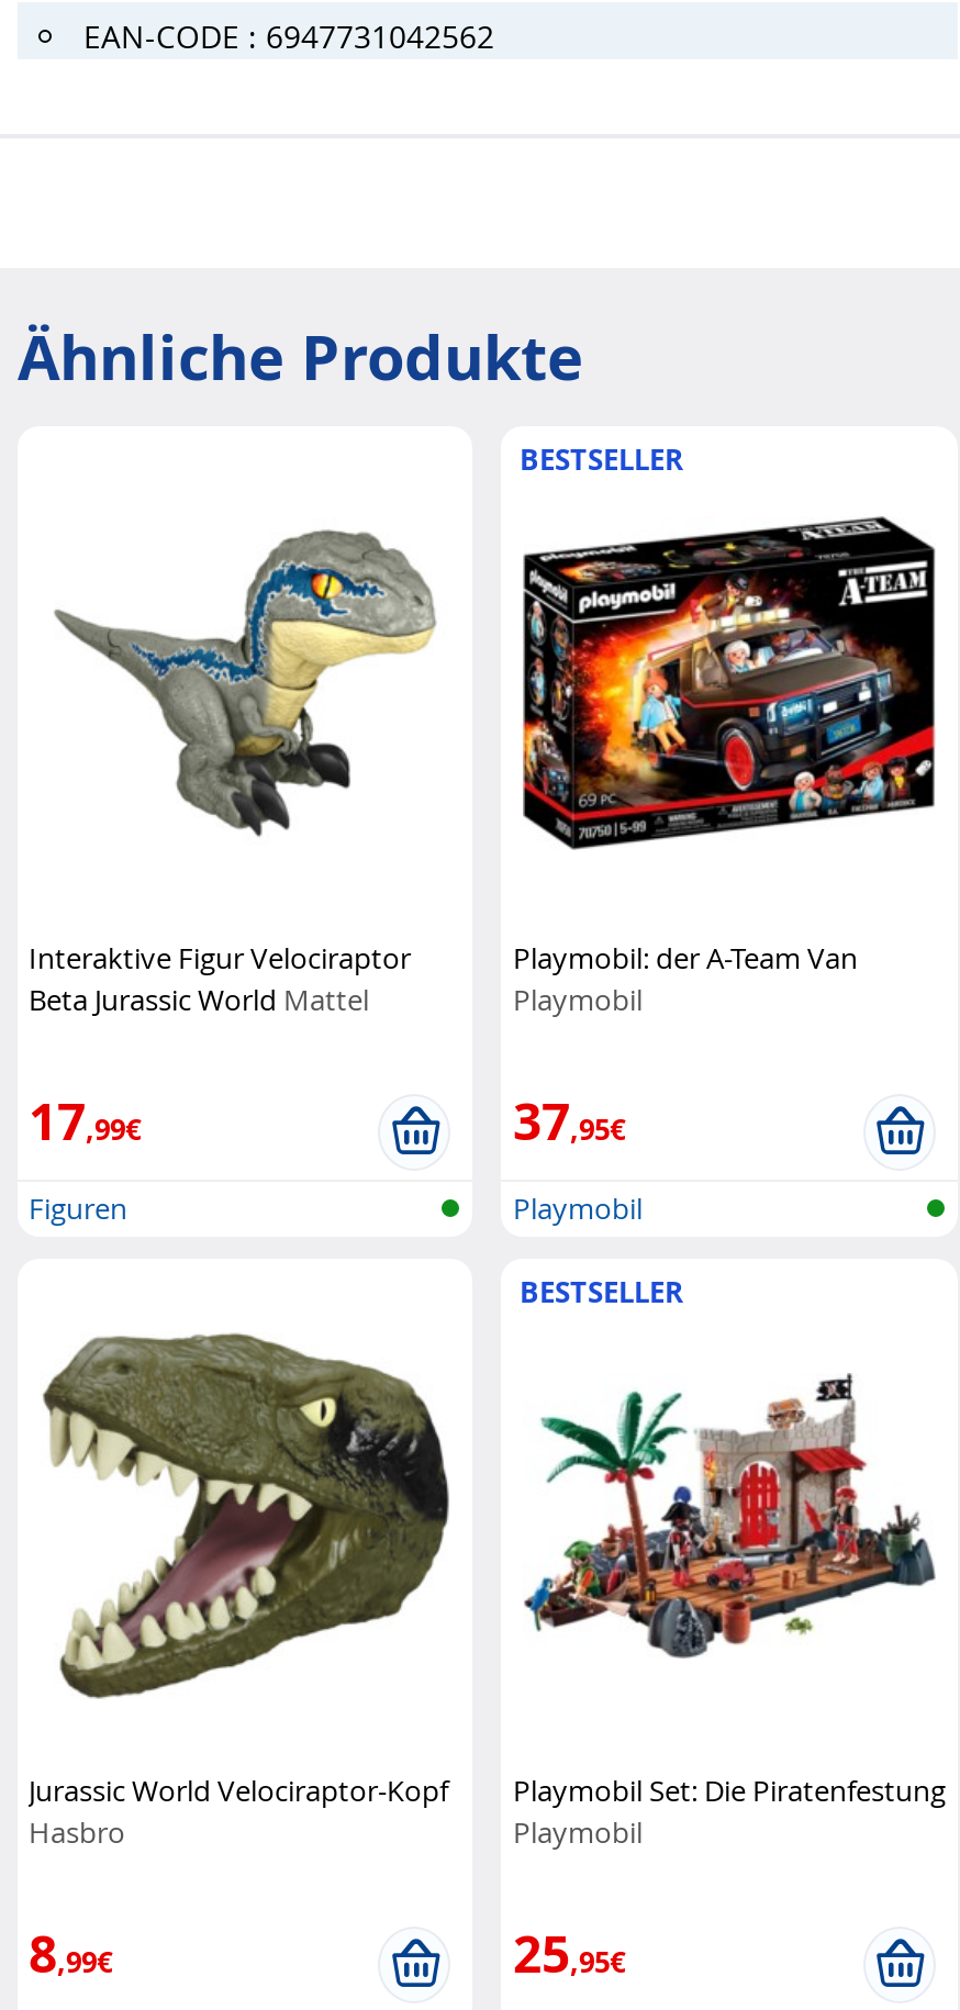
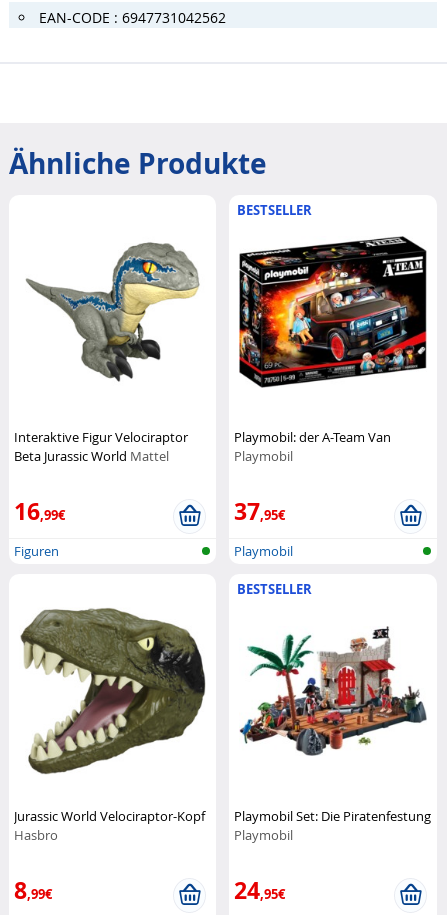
[29,1084,141,1154] 17,99€ -> [14,494,65,526] 16,99€
[513,1917,625,1987] 25,95€ -> [234,873,285,905] 24,95€

